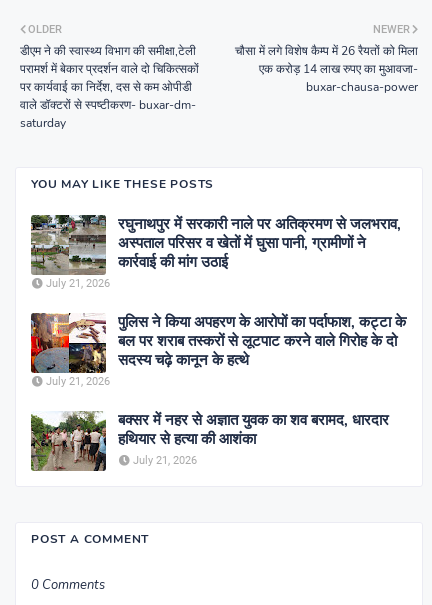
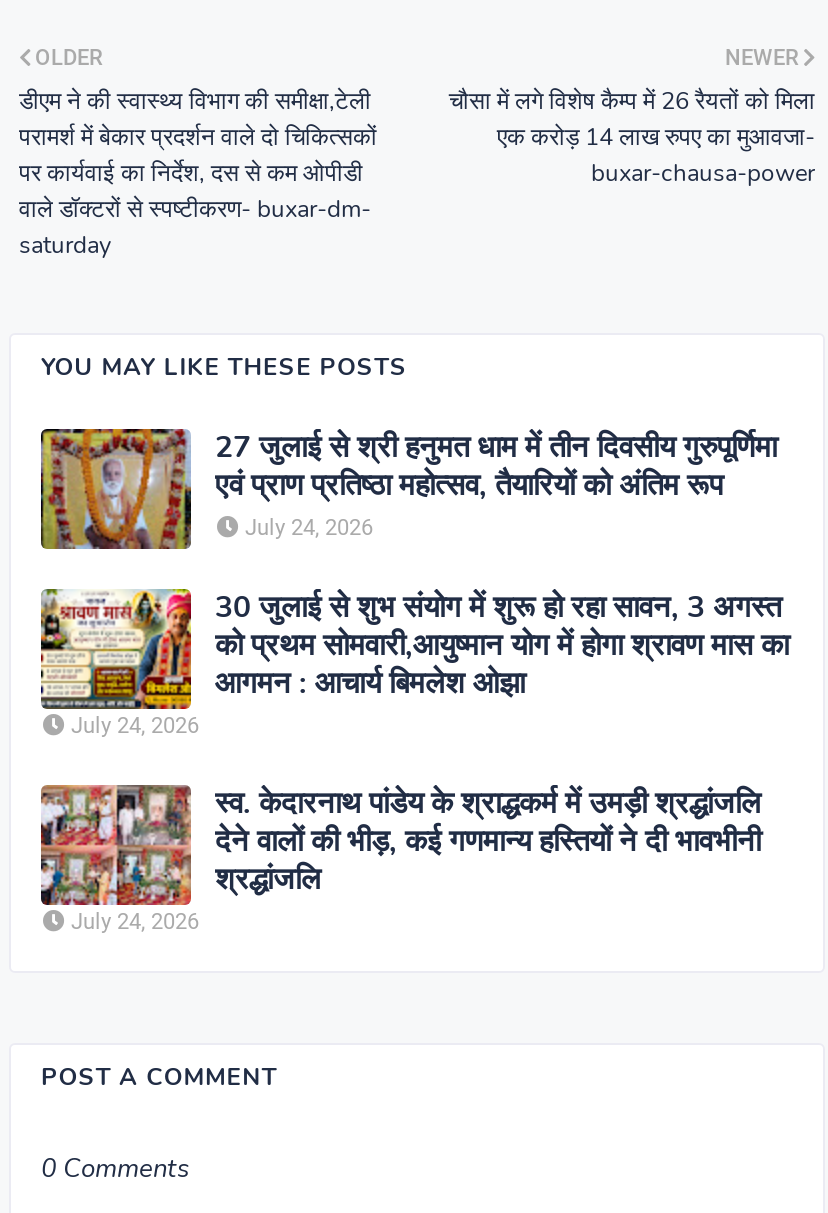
[30,214,401,290] [image] | रघुनाथपुर में सरकारी नाले पर अतिक्रमण से जलभराव, | अस्पताल परिसर व खेतों में घुसा पानी, ग्रामीणों ने | कार्रवाई की मांग उठाई | July 21, 2026 -> [39,427,777,545] [image] | 27 जुलाई से श्री हनुमत धाम में तीन दिवसीय गुरुपूर्णिमा | एवं प्राण प्रतिष्ठा महोत्सव, तैयारियों को अंतिम रूप | July 24, 2026
[30,298,406,388] [image] | पुलिस ने किया अपहरण के आरोपों का पर्दाफाश, कट्टा के | बल पर शराब तस्करों से लूटपाट करने वाले गिरोह के दो | सदस्य चढ़े कानून के हत्थे | July 21, 2026 -> [39,587,789,743] [image] | 30 जुलाई से शुभ संयोग में शुरू हो रहा सावन, 3 अगस्त | को प्रथम सोमवारी,आयुष्मान योग में होगा श्रावण मास का | आगमन : आचार्य बिमलेश ओझा | July 24, 2026
[30,395,389,471] [image] | बक्सर में नहर से अज्ञात युवक का शव बरामद, धारदार | हथियार से हत्या की आशंका | July 21, 2026 -> [39,783,761,937] [image] | स्व. केदारनाथ पांडेय के श्राद्धकर्म में उमड़ी श्रद्धांजलि | देने वालों की भीड़, कई गणमान्य हस्तियों ने दी भावभीनी | श्रद्धांजलि | July 24, 2026

